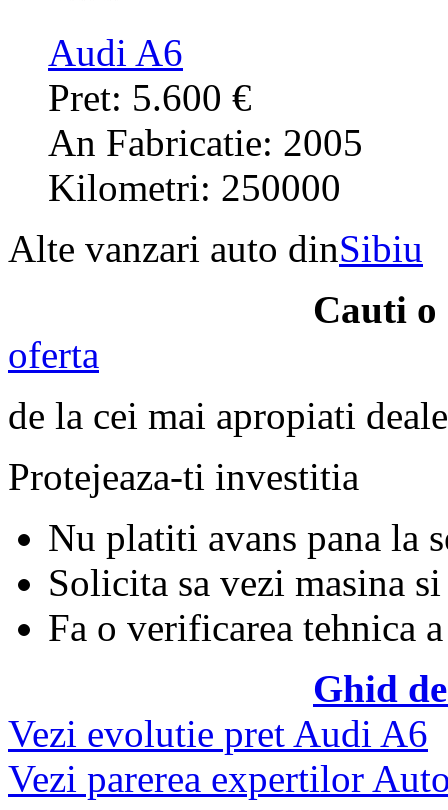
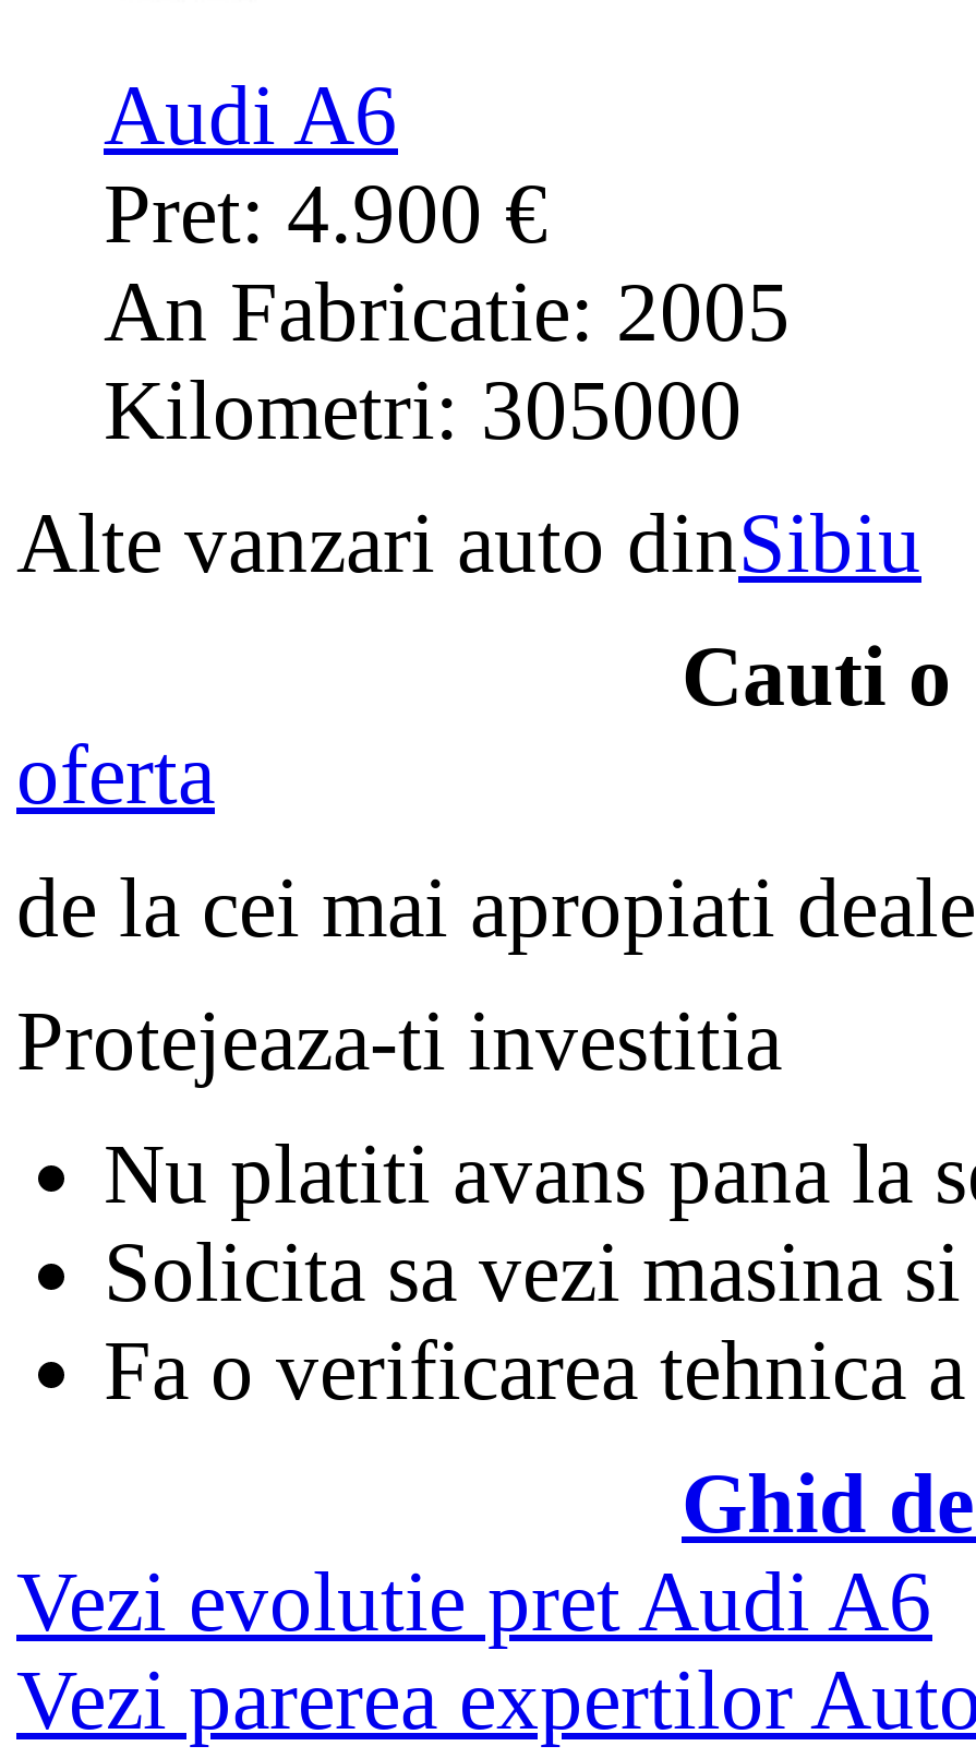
[48,76,252,119] Pret: 5.600 € -> [104,167,549,260] Pret: 4.900 €
[48,166,341,209] Kilometri: 250000 -> [104,363,743,457] Kilometri: 305000

